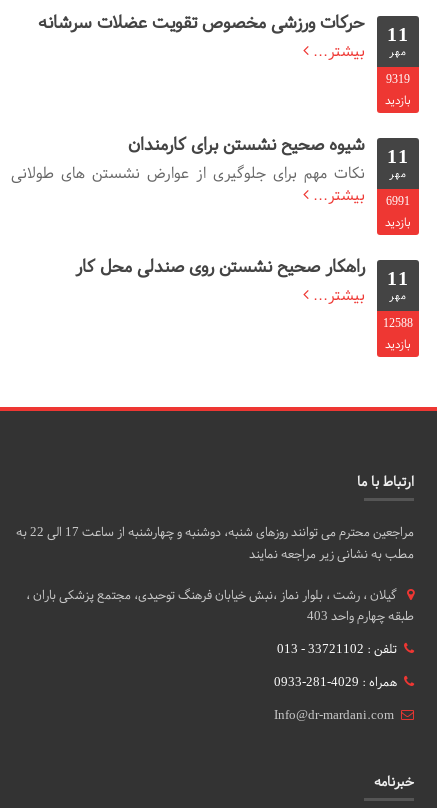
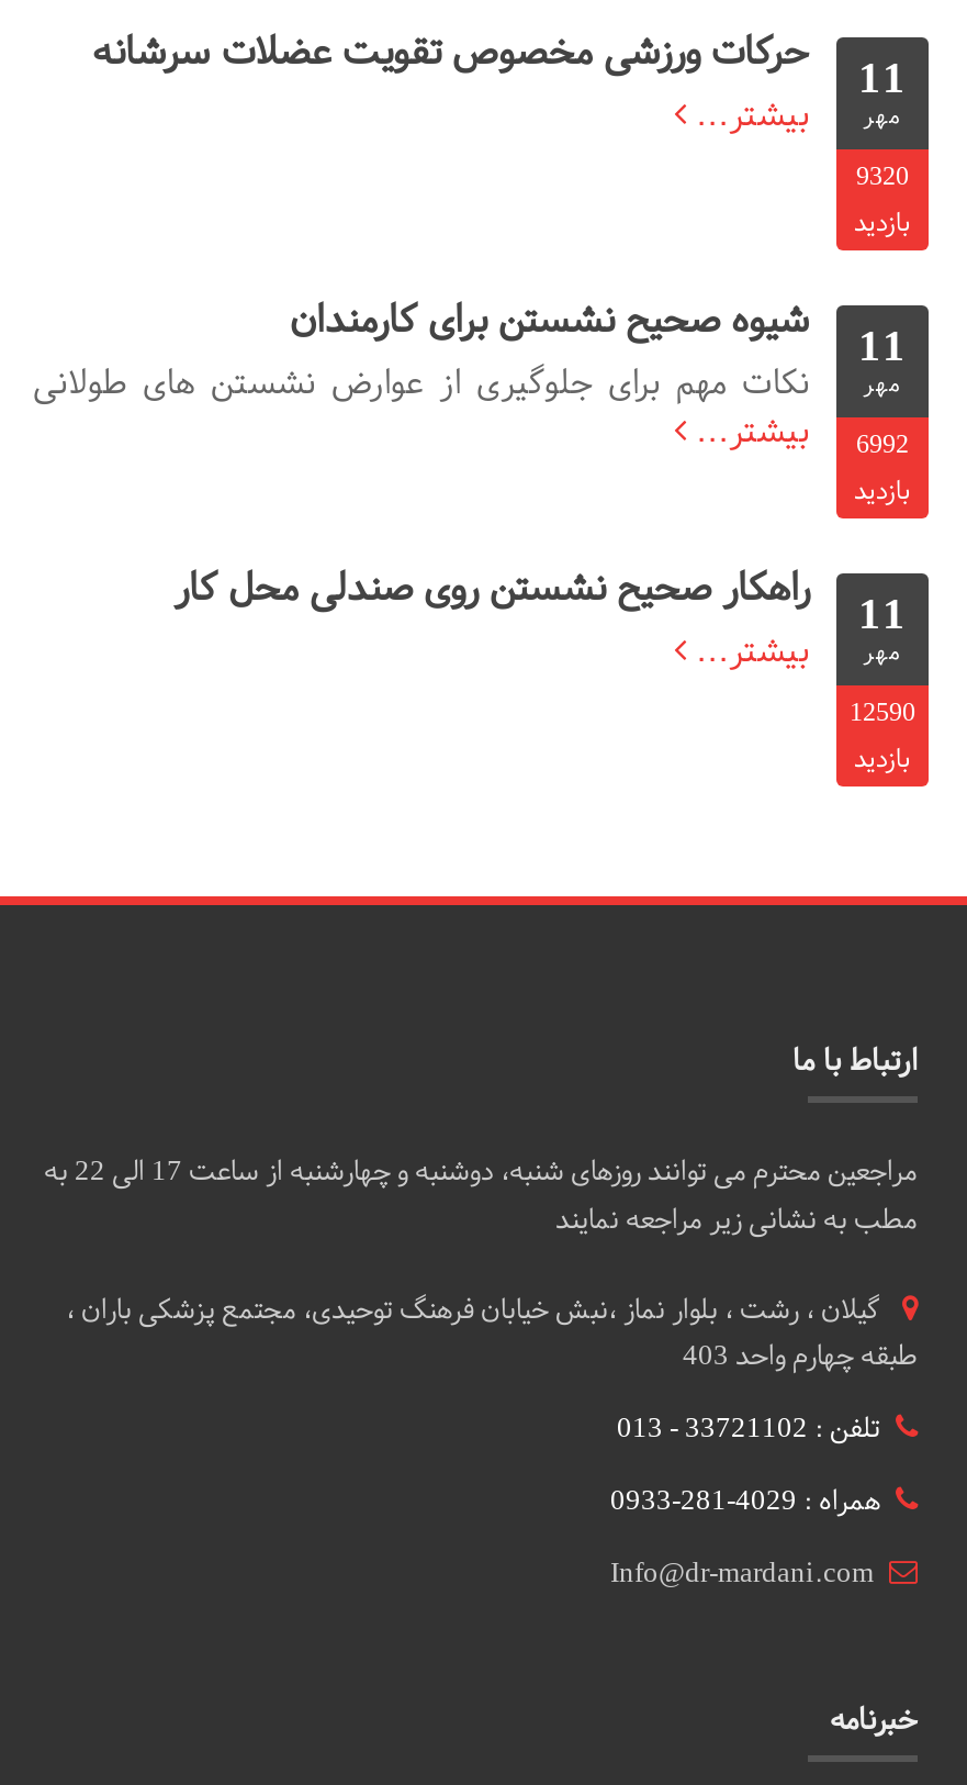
[386,71,410,87] 9319 -> [856,158,909,193] 9320
[309,184,410,209] 6991 بیشتر... -> [687,406,909,461] 6992 بیشتر...
[383,315,413,331] 12588 -> [850,694,915,729] 12590

